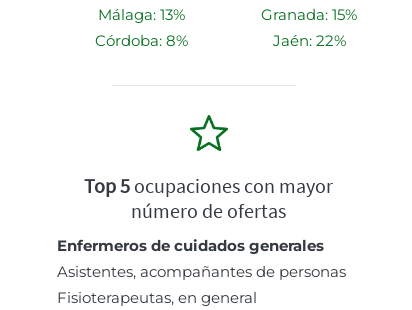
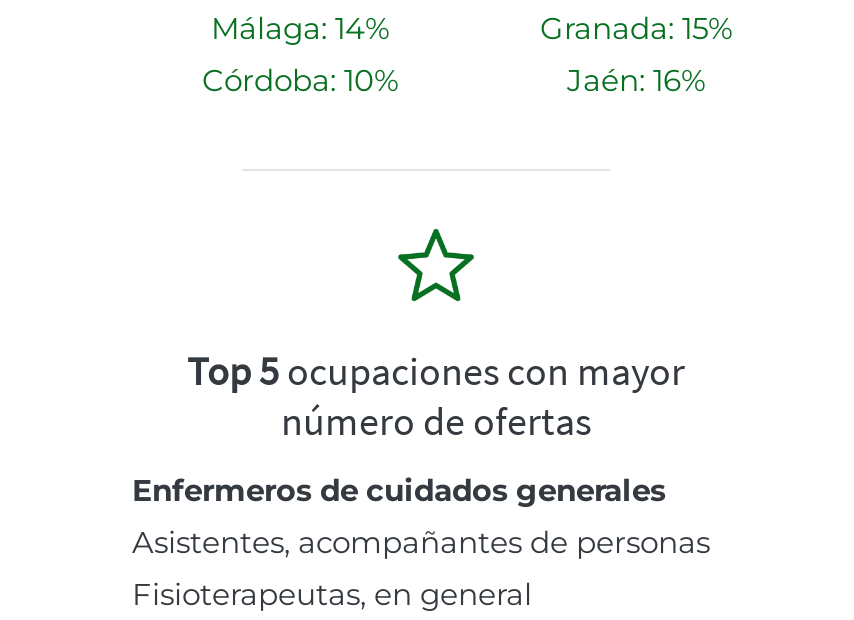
[97,5,184,24] Málaga: 13% -> [211,9,389,47] Málaga: 14%
[94,31,187,50] Córdoba: 8% -> [202,61,398,99] Córdoba: 10%
[272,31,345,50] Jaén: 22% -> [567,61,705,99] Jaén: 16%

